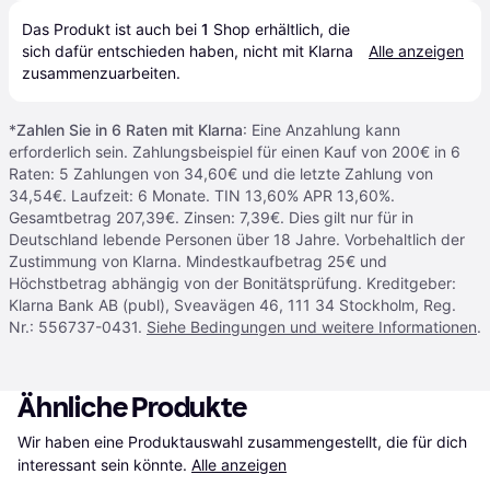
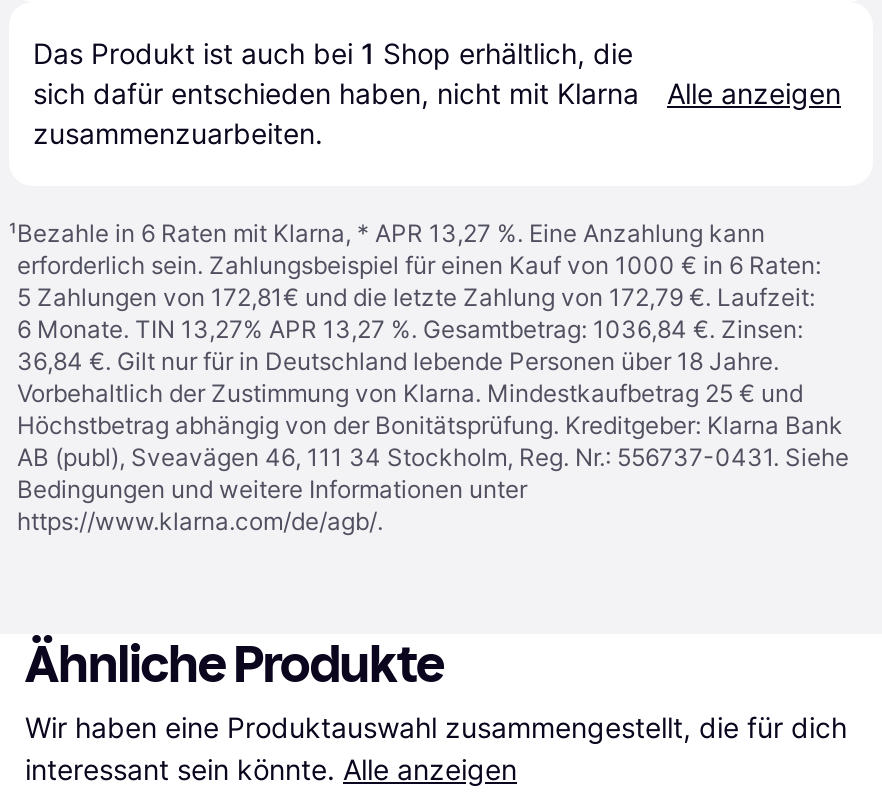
[9,120,481,336] *Zahlen Sie in 6 Raten mit Klarna: Eine Anzahlung kann | erforderlich sein. Zahlungsbeispiel für einen Kauf von 200€ in 6 | Raten: 5 Zahlungen von 34,60€ und die letzte Zahlung von | 34,54€. Laufzeit: 6 Monate. TIN 13,60% APR 13,60%. | Gesamtbetrag 207,39€. Zinsen: 7,39€. Dies gilt nur für in | Deutschland lebende Personen über 18 Jahre. Vorbehaltlich der | Zustimmung von Klarna. Mindestkaufbetrag 25€ und | Höchstbetrag abhängig von der Bonitätsprüfung. Kreditgeber: | Klarna Bank AB (publ), Sveavägen 46, 111 34 Stockholm, Reg. | Nr.: 556737-0431. Siehe Bedingungen und weitere Informationen. -> [9,218,849,536] ¹Bezahle in 6 Raten mit Klarna, * APR 13,27 %. Eine Anzahlung kann | erforderlich sein. Zahlungsbeispiel für einen Kauf von 1000 € in 6 Raten: | 5 Zahlungen von 172,81€ und die letzte Zahlung von 172,79 €. Laufzeit: | 6 Monate. TIN 13,27% APR 13,27 %. Gesamtbetrag: 1036,84 €. Zinsen: | 36,84 €. Gilt nur für in Deutschland lebende Personen über 18 Jahre. | Vorbehaltlich der Zustimmung von Klarna. Mindestkaufbetrag 25 € und | Höchstbetrag abhängig von der Bonitätsprüfung. Kreditgeber: Klarna Bank | AB (publ), Sveavägen 46, 111 34 Stockholm, Reg. Nr.: 556737-0431. Siehe | Bedingungen und weitere Informationen unter | https://www.klarna.com/de/agb/.

